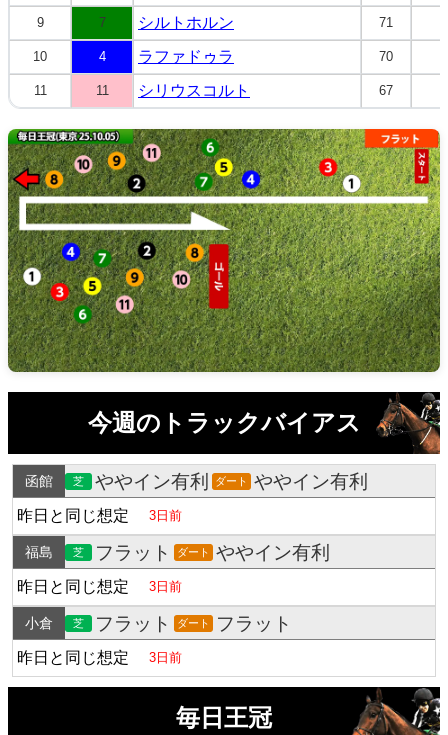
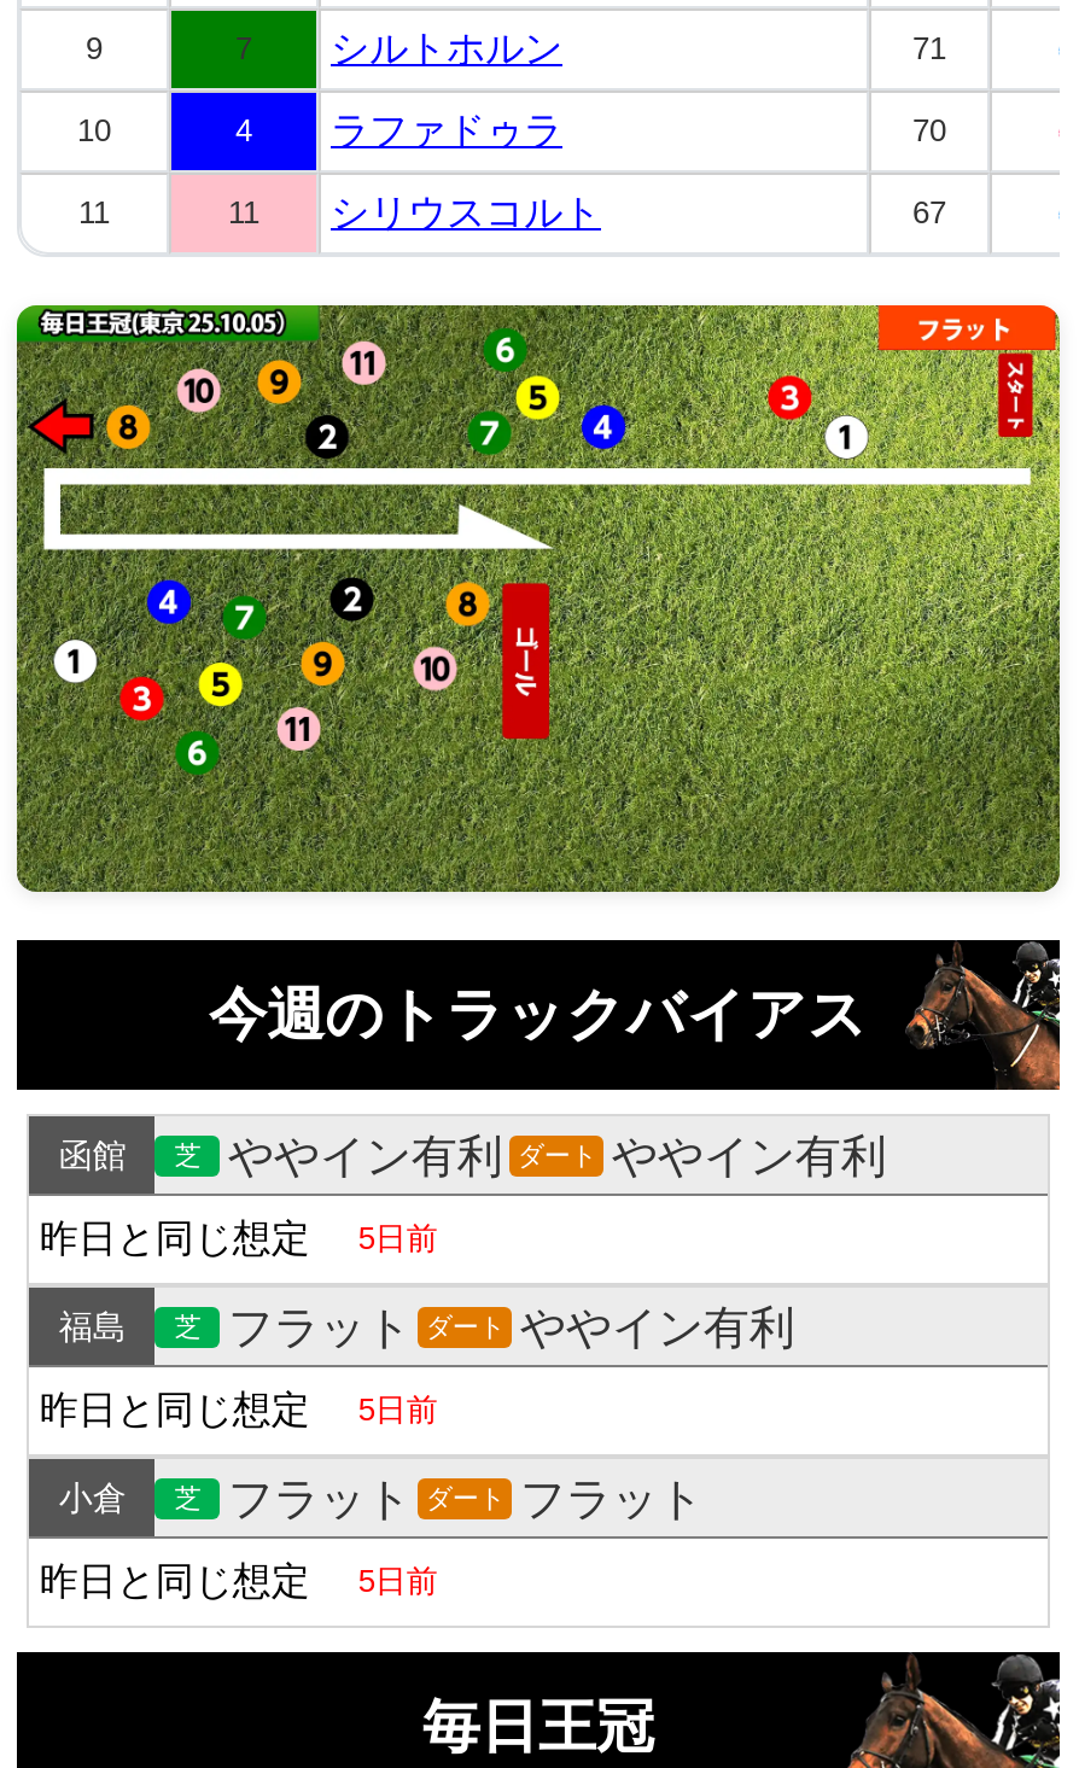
[17,507,182,524] 昨日と同じ想定 3日前 -> [39,1218,438,1259] 昨日と同じ想定 5日前
[17,578,182,595] 昨日と同じ想定 3日前 -> [39,1390,438,1431] 昨日と同じ想定 5日前
[17,649,182,666] 昨日と同じ想定 3日前 -> [39,1561,438,1602] 昨日と同じ想定 5日前

